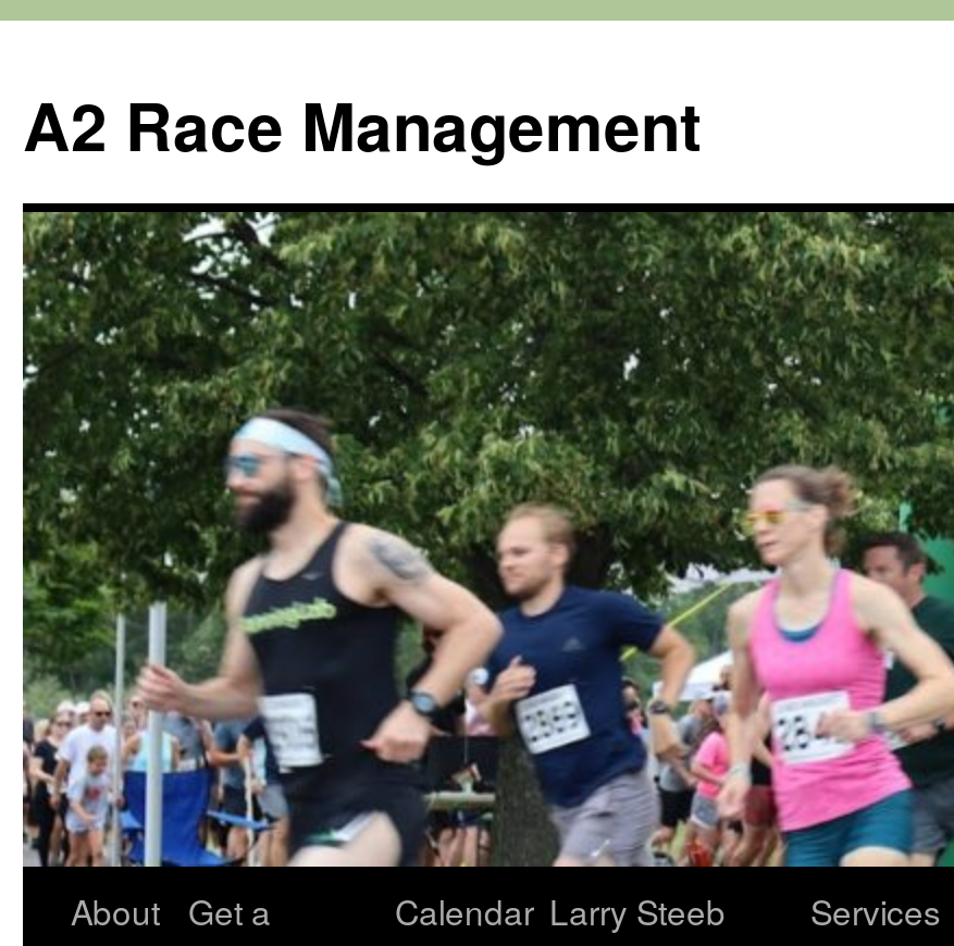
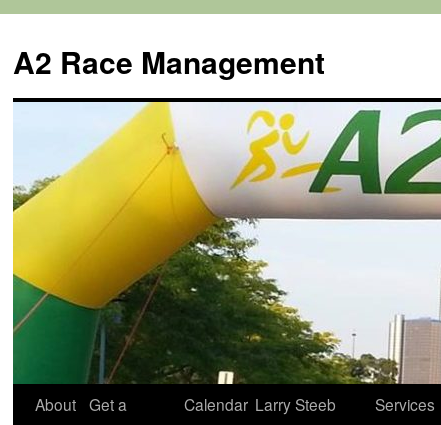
[21,210,947,869] [image] -> [12,101,438,385] [image]

